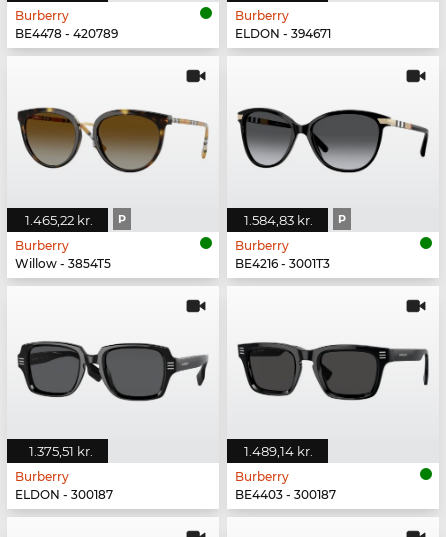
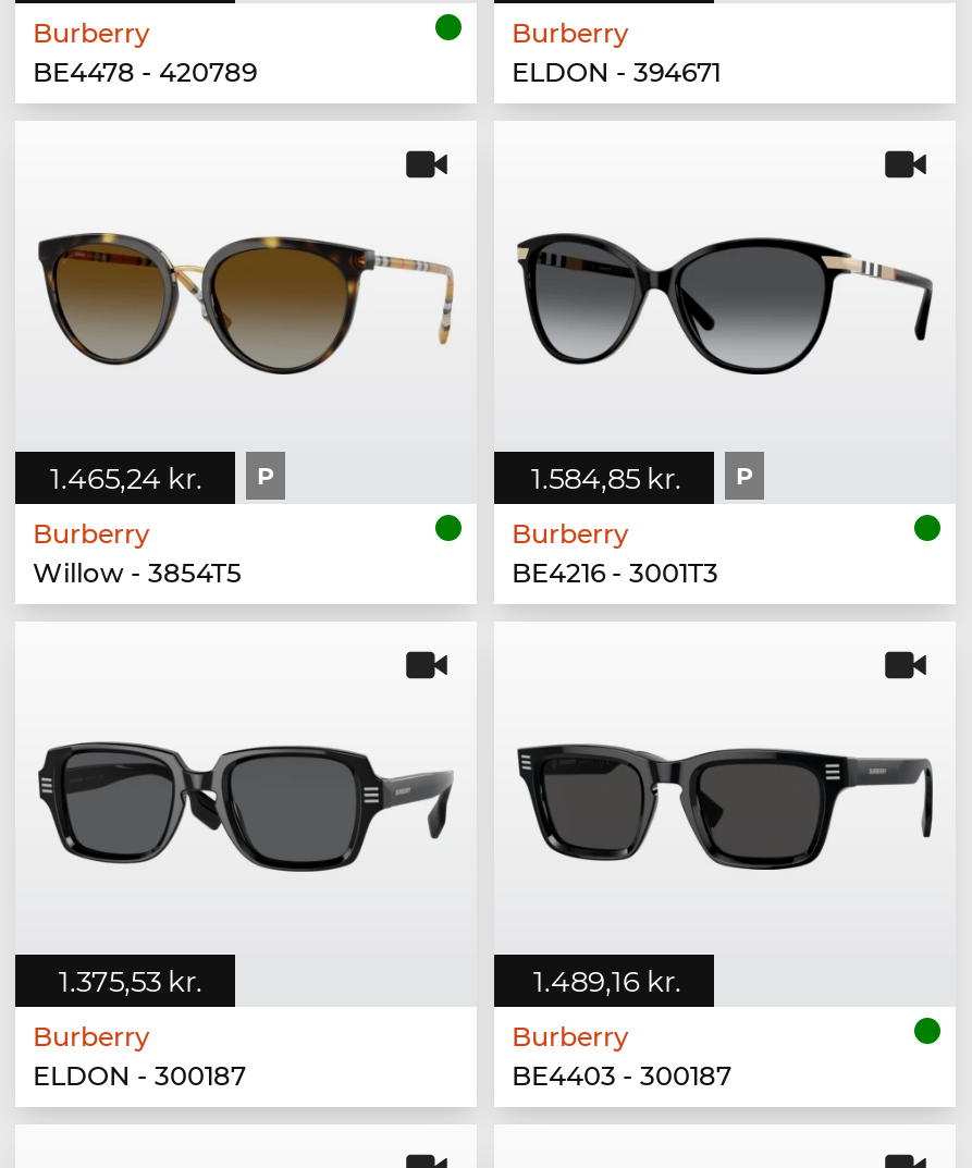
[25,212,126,228] 1.465,22 kr. P -> [50,461,274,496] 1.465,24 kr. P
[244,212,346,228] 1.584,83 kr. P -> [531,461,753,496] 1.584,85 kr. P
[29,443,93,459] 1.375,51 kr. -> [59,964,202,999] 1.375,53 kr.
[244,443,313,459] 1.489,14 kr. -> [533,964,681,999] 1.489,16 kr.

